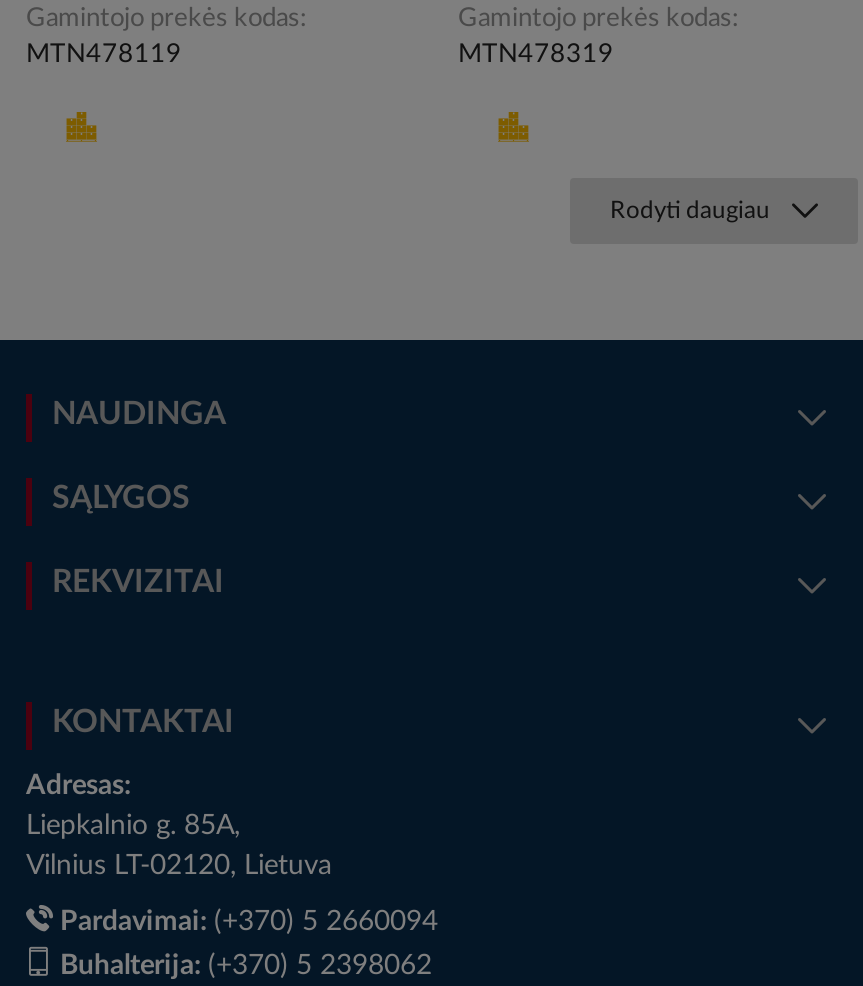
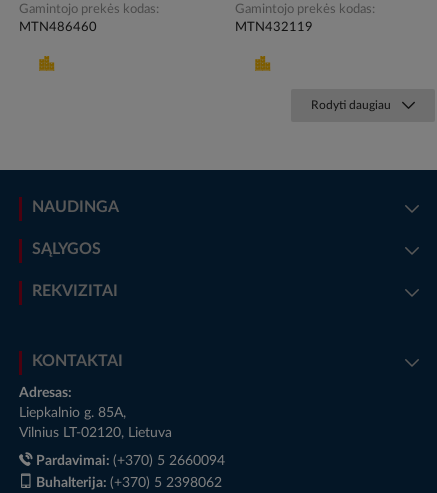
[26,42,182,68] MTN478119 -> [19,21,97,34] MTN486460
[458,42,614,68] MTN478319 -> [235,21,313,34] MTN432119

